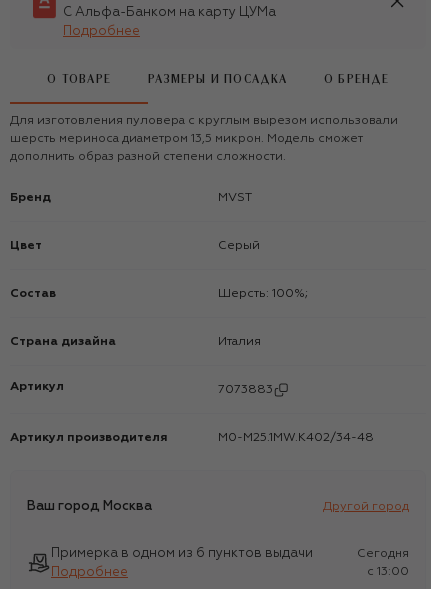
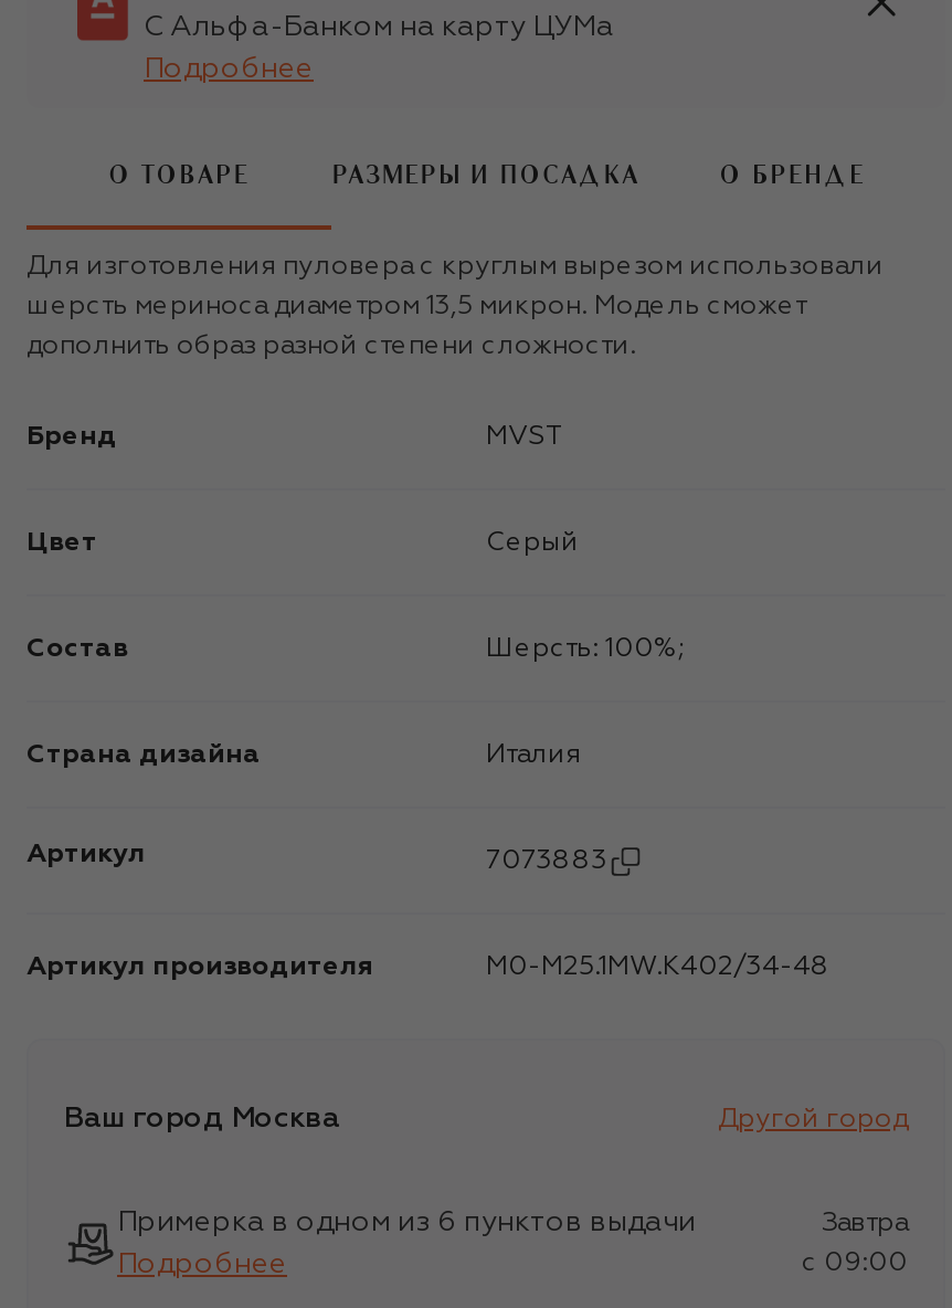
[357,548,409,560] Сегодня -> [822,1210,908,1236] Завтра
[367,566,409,578] c 13:00 -> [802,1250,908,1276] c 09:00

